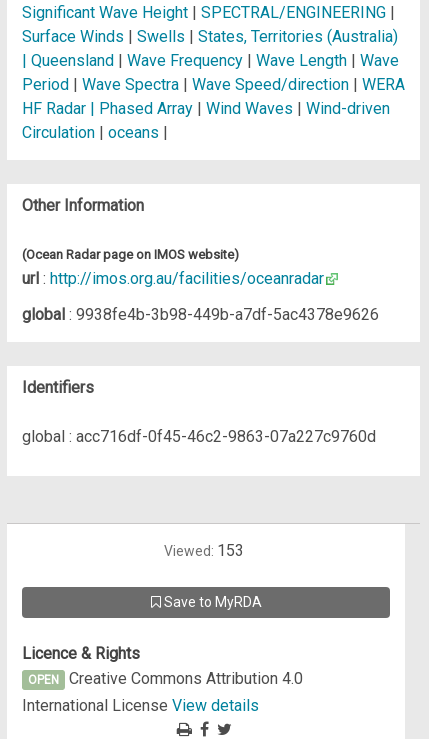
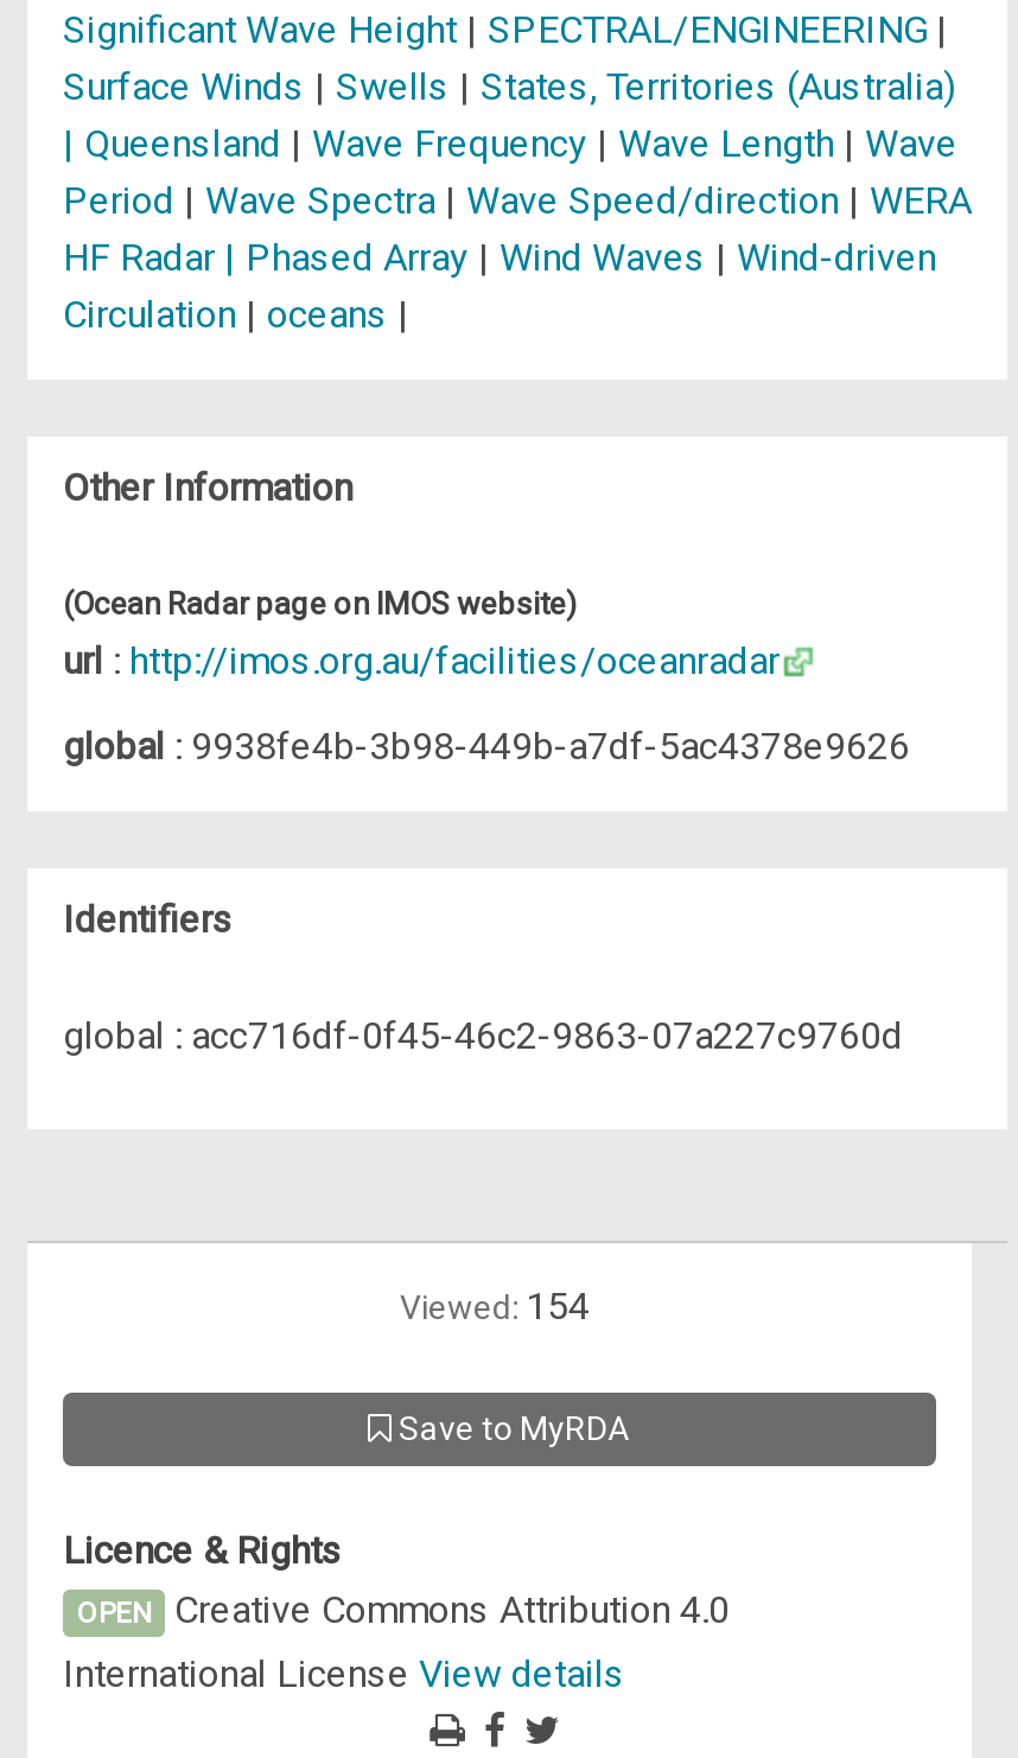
[164,541,244,560] Viewed: 153 -> [400,1284,590,1329] Viewed: 154

